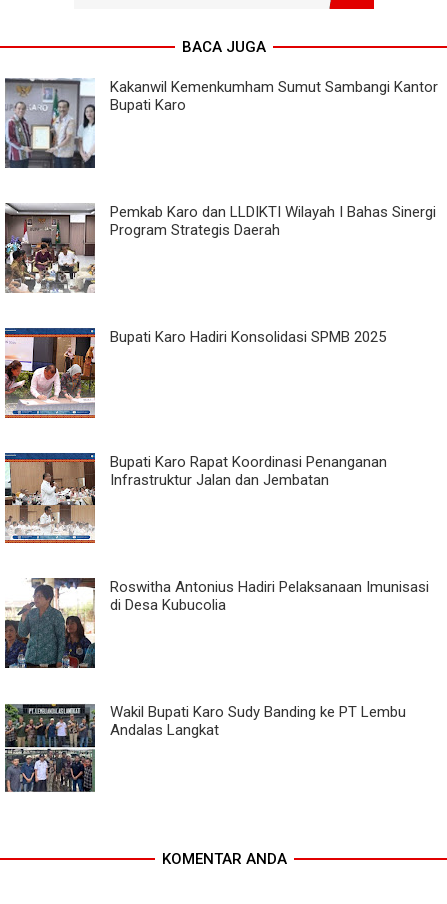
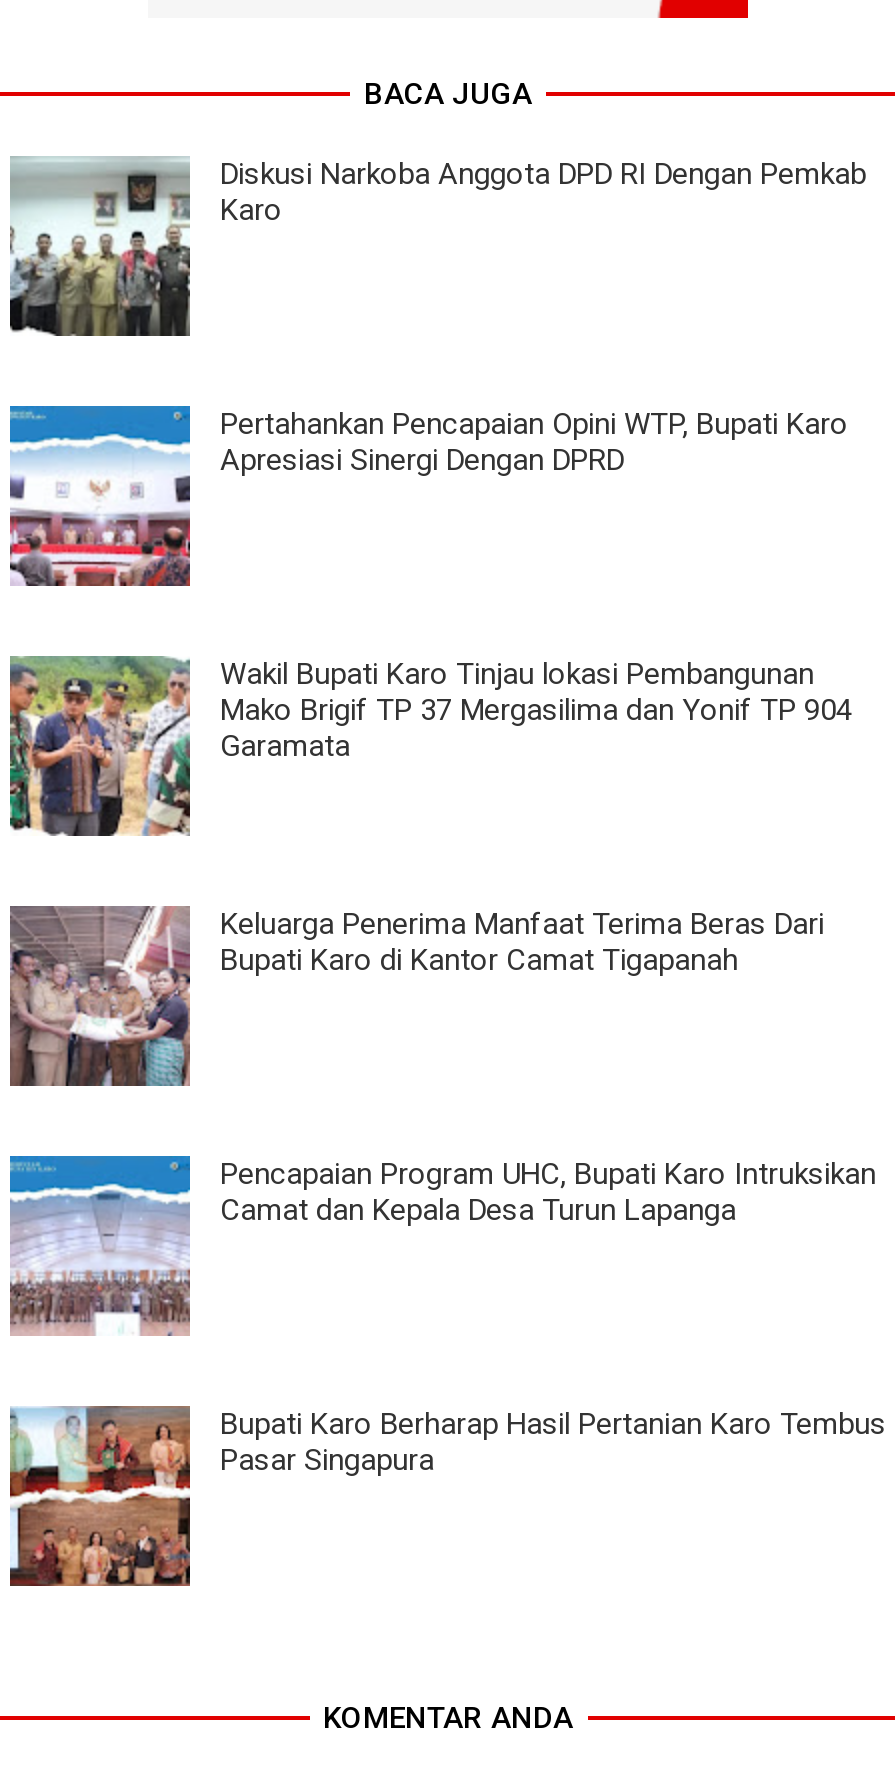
[5,78,438,169] [image] | Kakanwil Kemenkumham Sumut Sambangi Kantor | Bupati Karo -> [10,156,866,336] [image] | Diskusi Narkoba Anggota DPD RI Dengan Pemkab | Karo
[4,202,436,293] [image] | Pemkab Karo dan LLDIKTI Wilayah I Bahas Sinergi | Program Strategis Daerah -> [8,404,848,588] [image] | Pertahankan Pencapaian Opini WTP, Bupati Karo | Apresiasi Sinergi Dengan DPRD
[4,327,386,419] [image] | Bupati Karo Hadiri Konsolidasi SPMB 2025 -> [8,654,852,838] [image] | Wakil Bupati Karo Tinjau lokasi Pembangunan | Mako Brigif TP 37 Mergasilima dan Yonif TP 904 | Garamata
[4,452,387,544] [image] | Bupati Karo Rapat Koordinasi Penanganan | Infrastruktur Jalan dan Jembatan -> [8,904,824,1088] [image] | Keluarga Penerima Manfaat Terima Beras Dari | Bupati Karo di Kantor Camat Tigapanah
[4,577,429,669] [image] | Roswitha Antonius Hadiri Pelaksanaan Imunisasi | di Desa Kubucolia -> [8,1154,876,1336] [image] | Pencapaian Program UHC, Bupati Karo Intruksikan | Camat dan Kepala Desa Turun Lapanga
[4,703,406,793] [image] | Wakil Bupati Karo Sudy Banding ke PT Lembu | Andalas Langkat -> [10,1406,886,1588] [image] | Bupati Karo Berharap Hasil Pertanian Karo Tembus | Pasar Singapura

